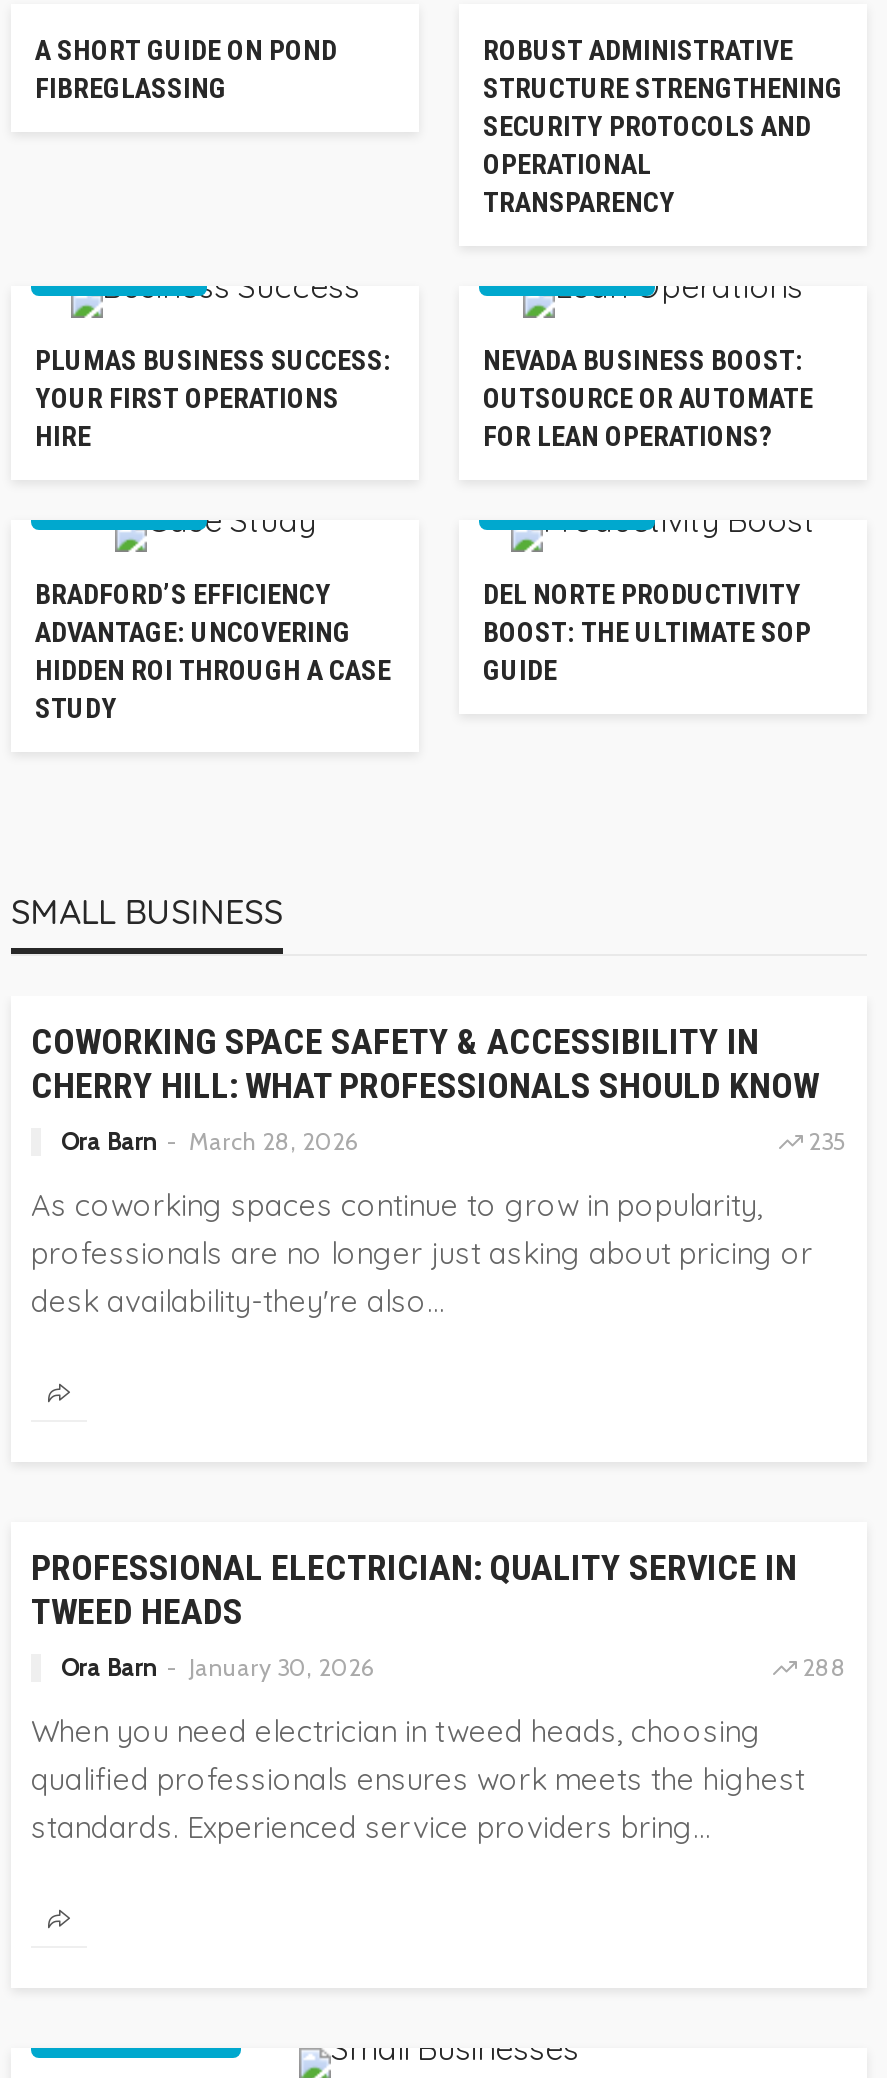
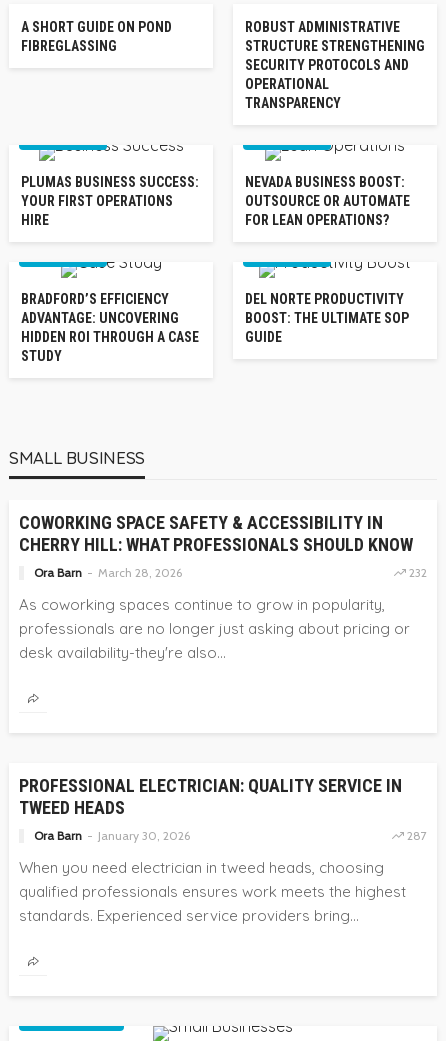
[809,1126,847,1156] 235 -> [409,565,427,580] 232
[803,1652,847,1682] 288 -> [407,828,427,843] 287

